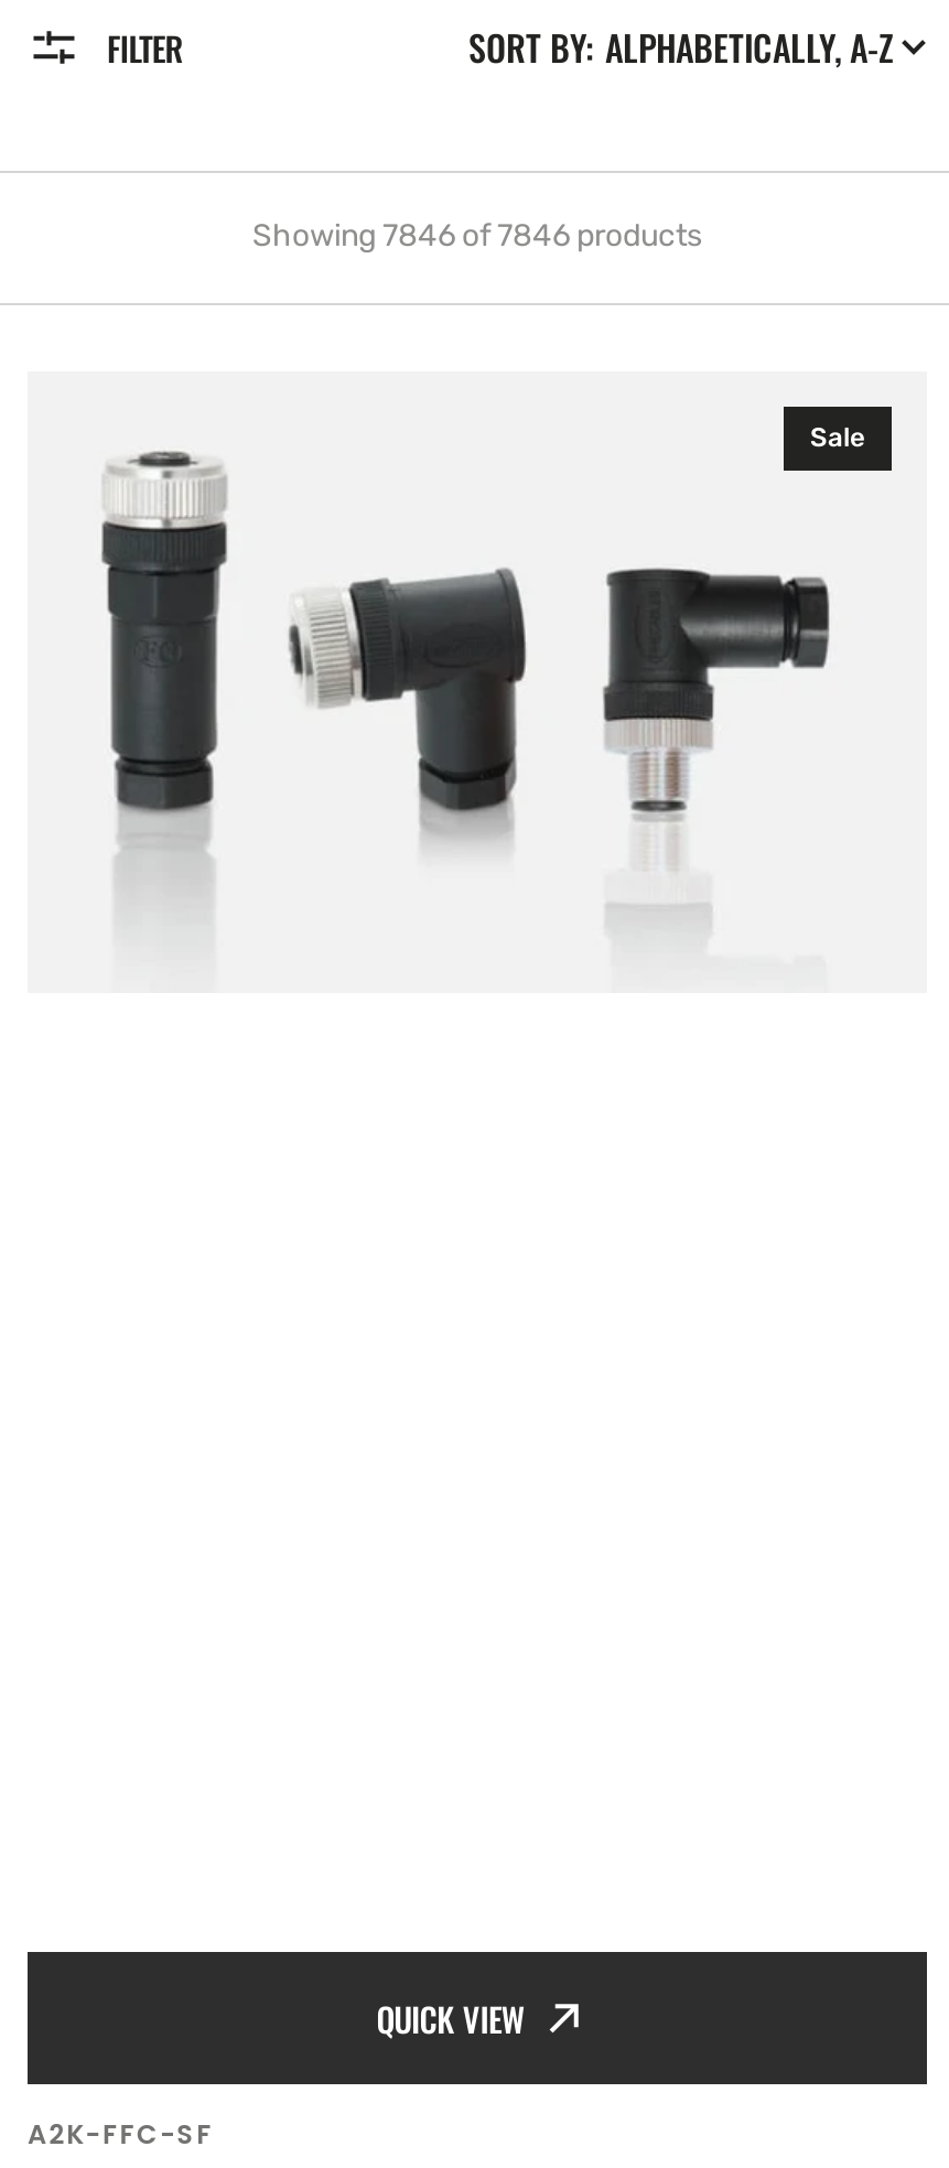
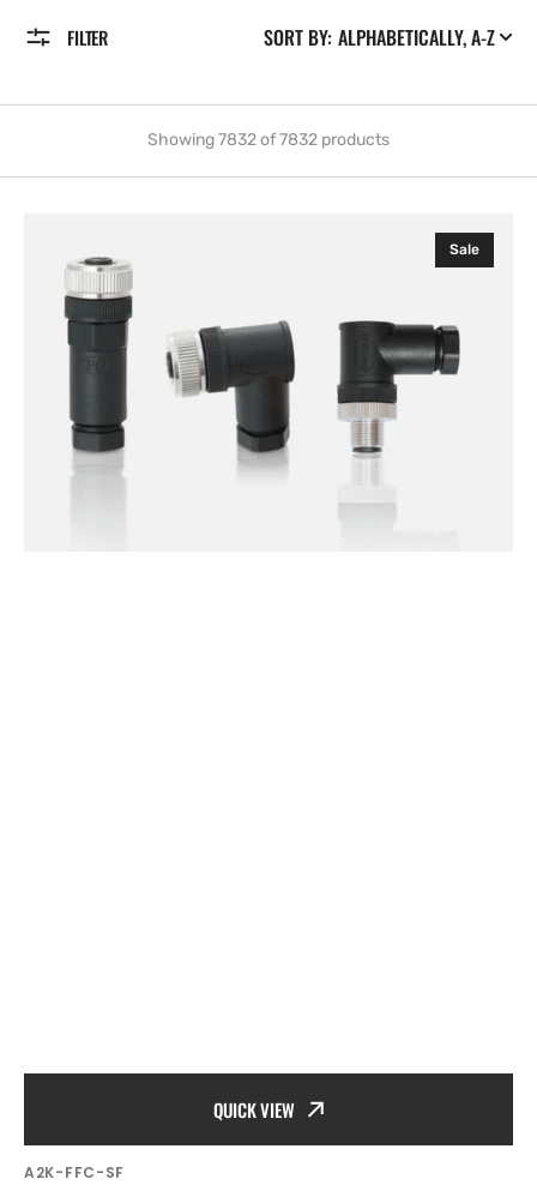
[252,217,702,255] Showing 7846 of 7846 products -> [147,130,390,150] Showing 7832 of 7832 products

